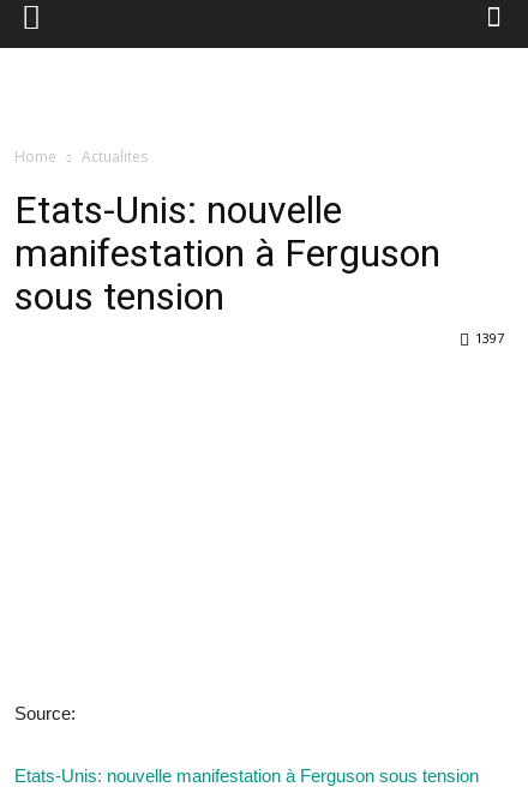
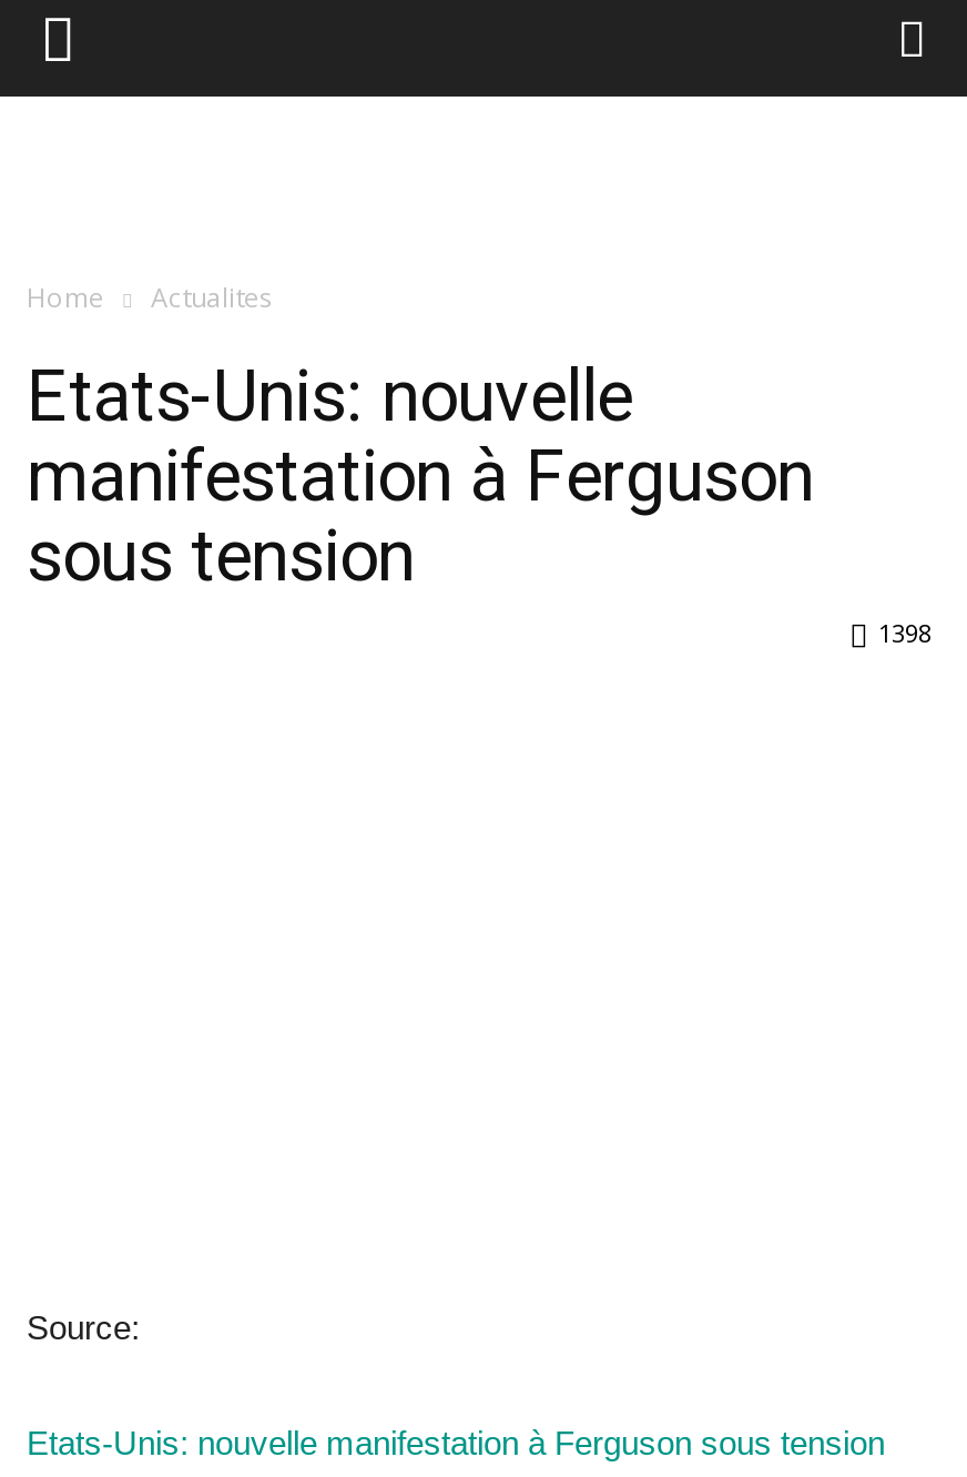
[475,329,504,347] 1397 -> [878,616,932,649] 1398

